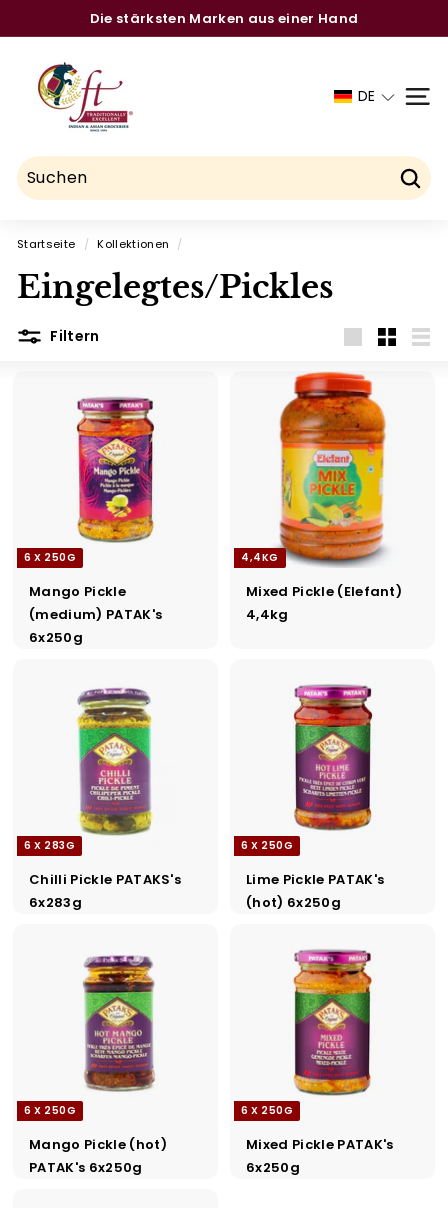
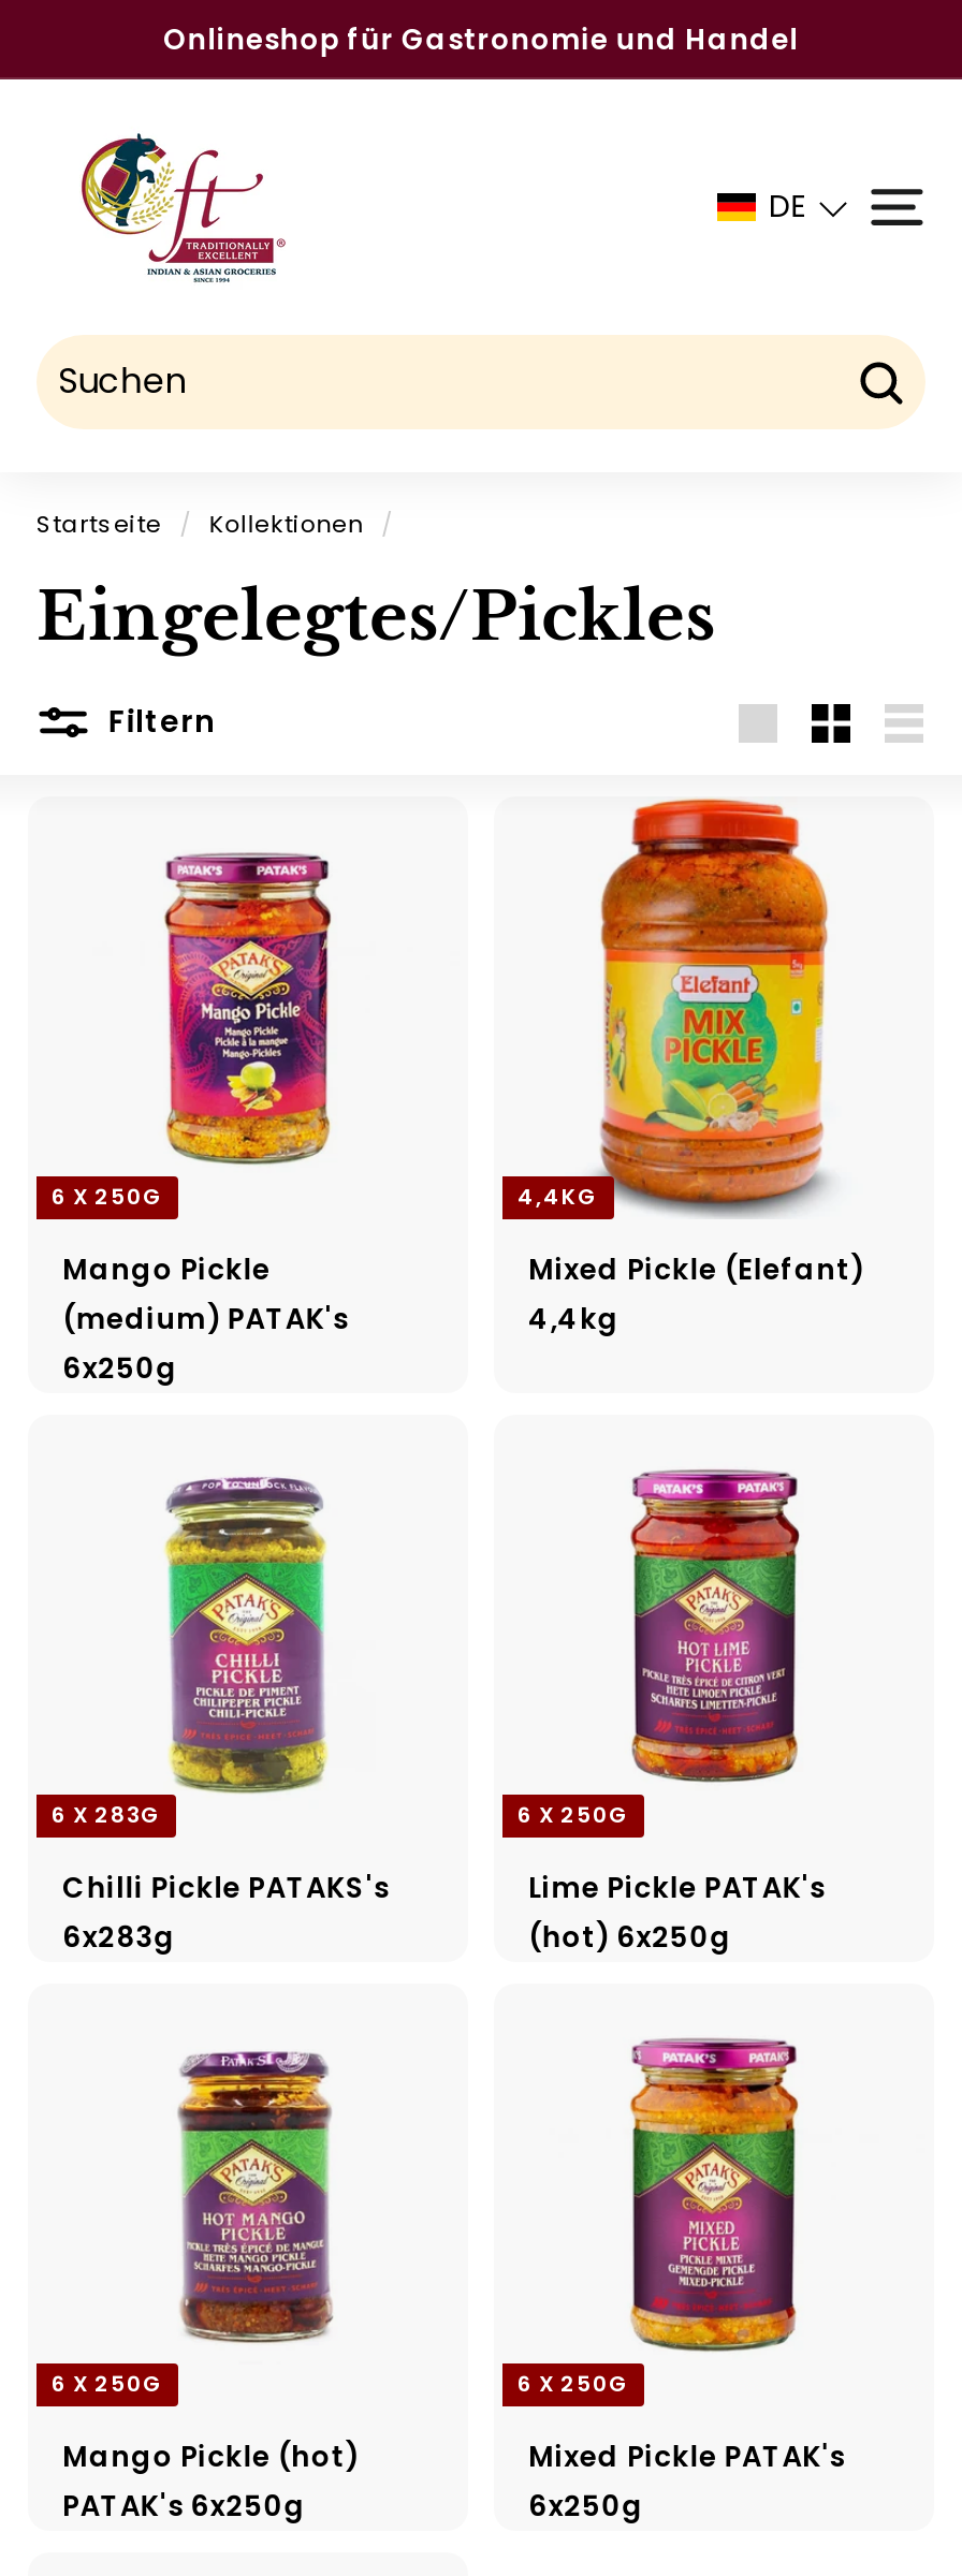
[90,9,358,28] Die stärksten Marken aus einer Hand -> [163,19,799,60] Onlineshop für Gastronomie und Handel

